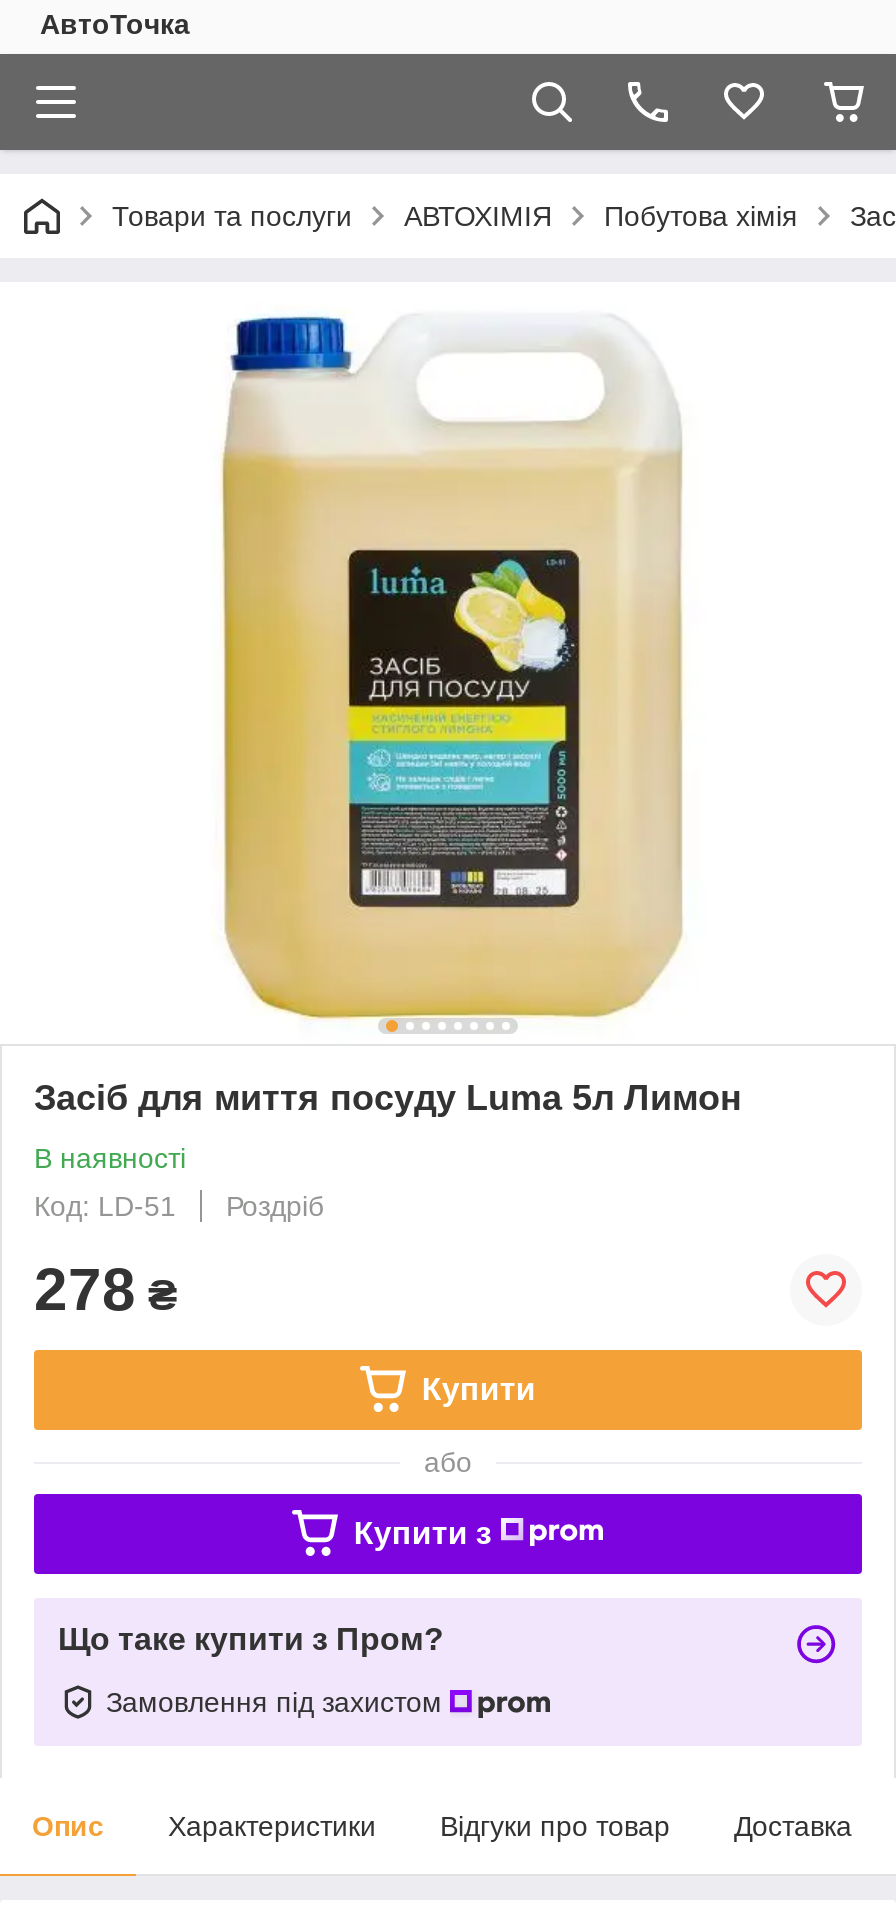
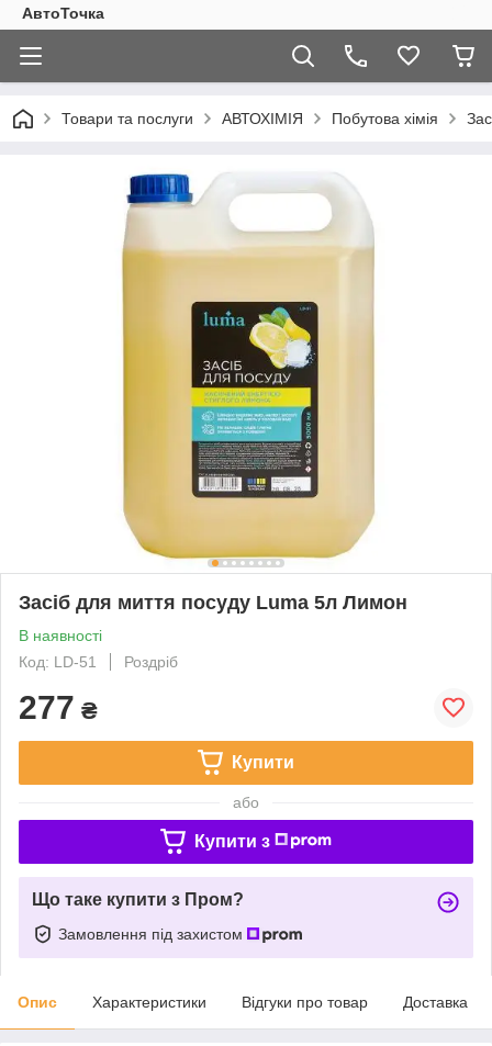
[34,1256,178,1322] 278 ₴ -> [19,689,98,725] 277 ₴

